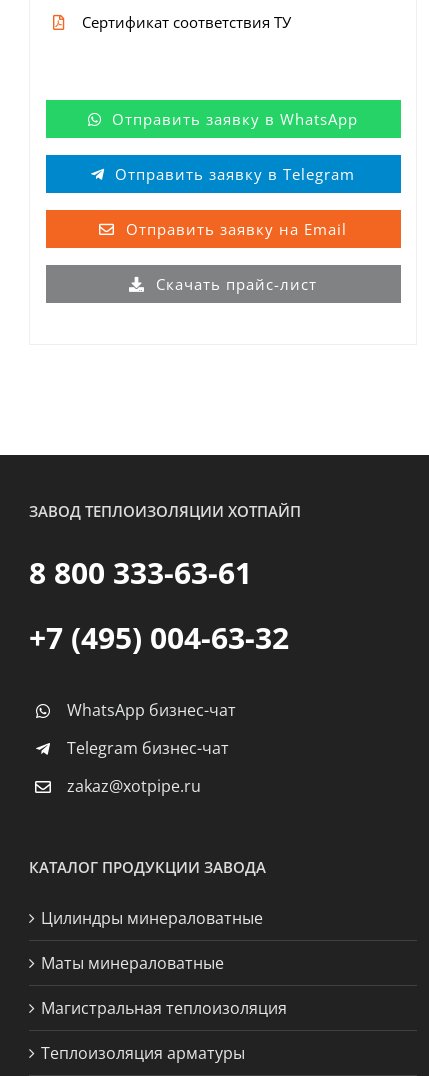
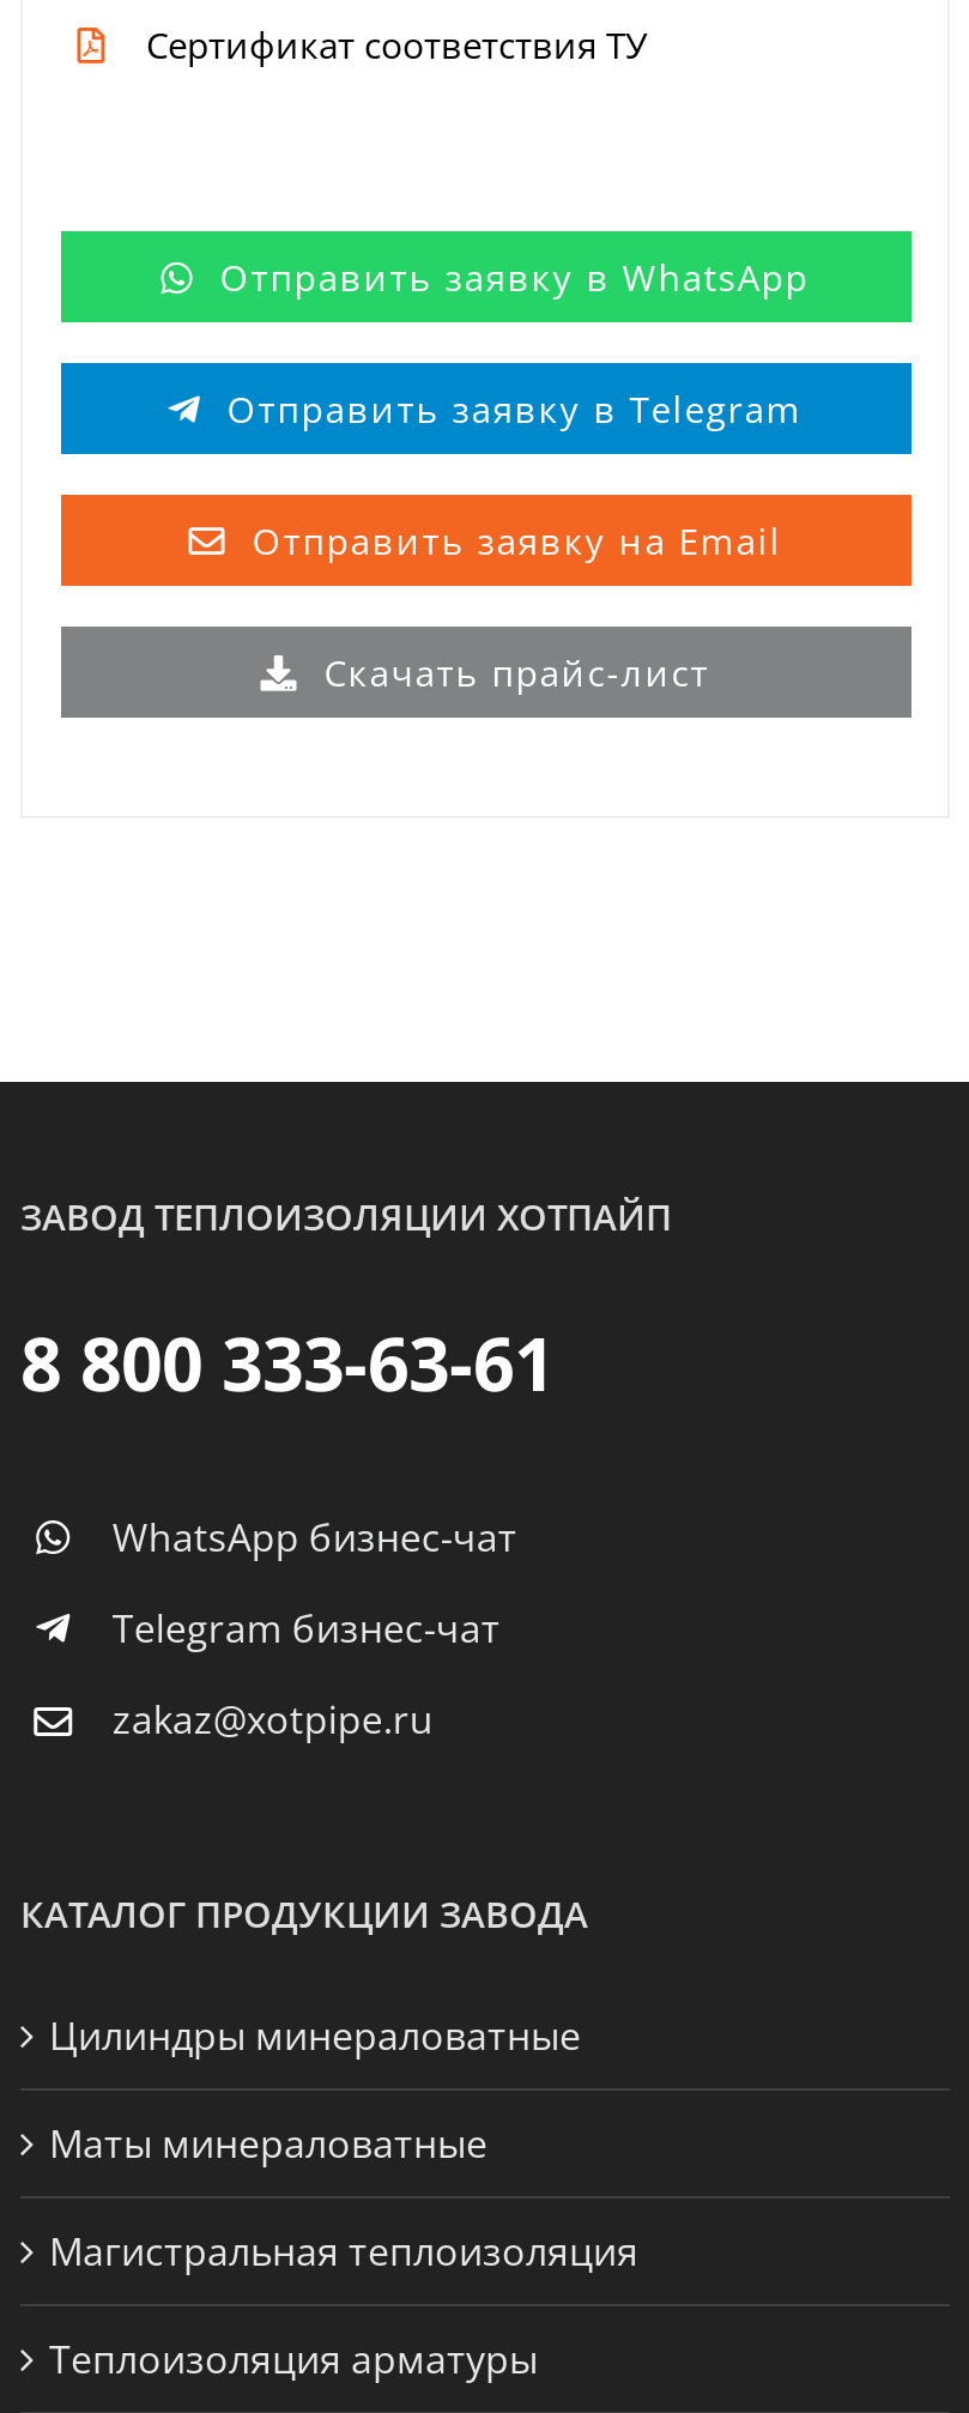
[29,617,289,658] +7 (495) 004-63-32 -> none

